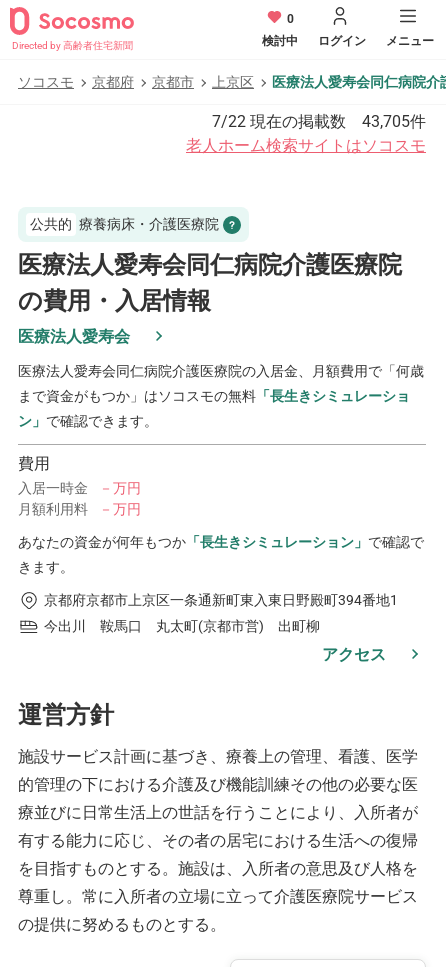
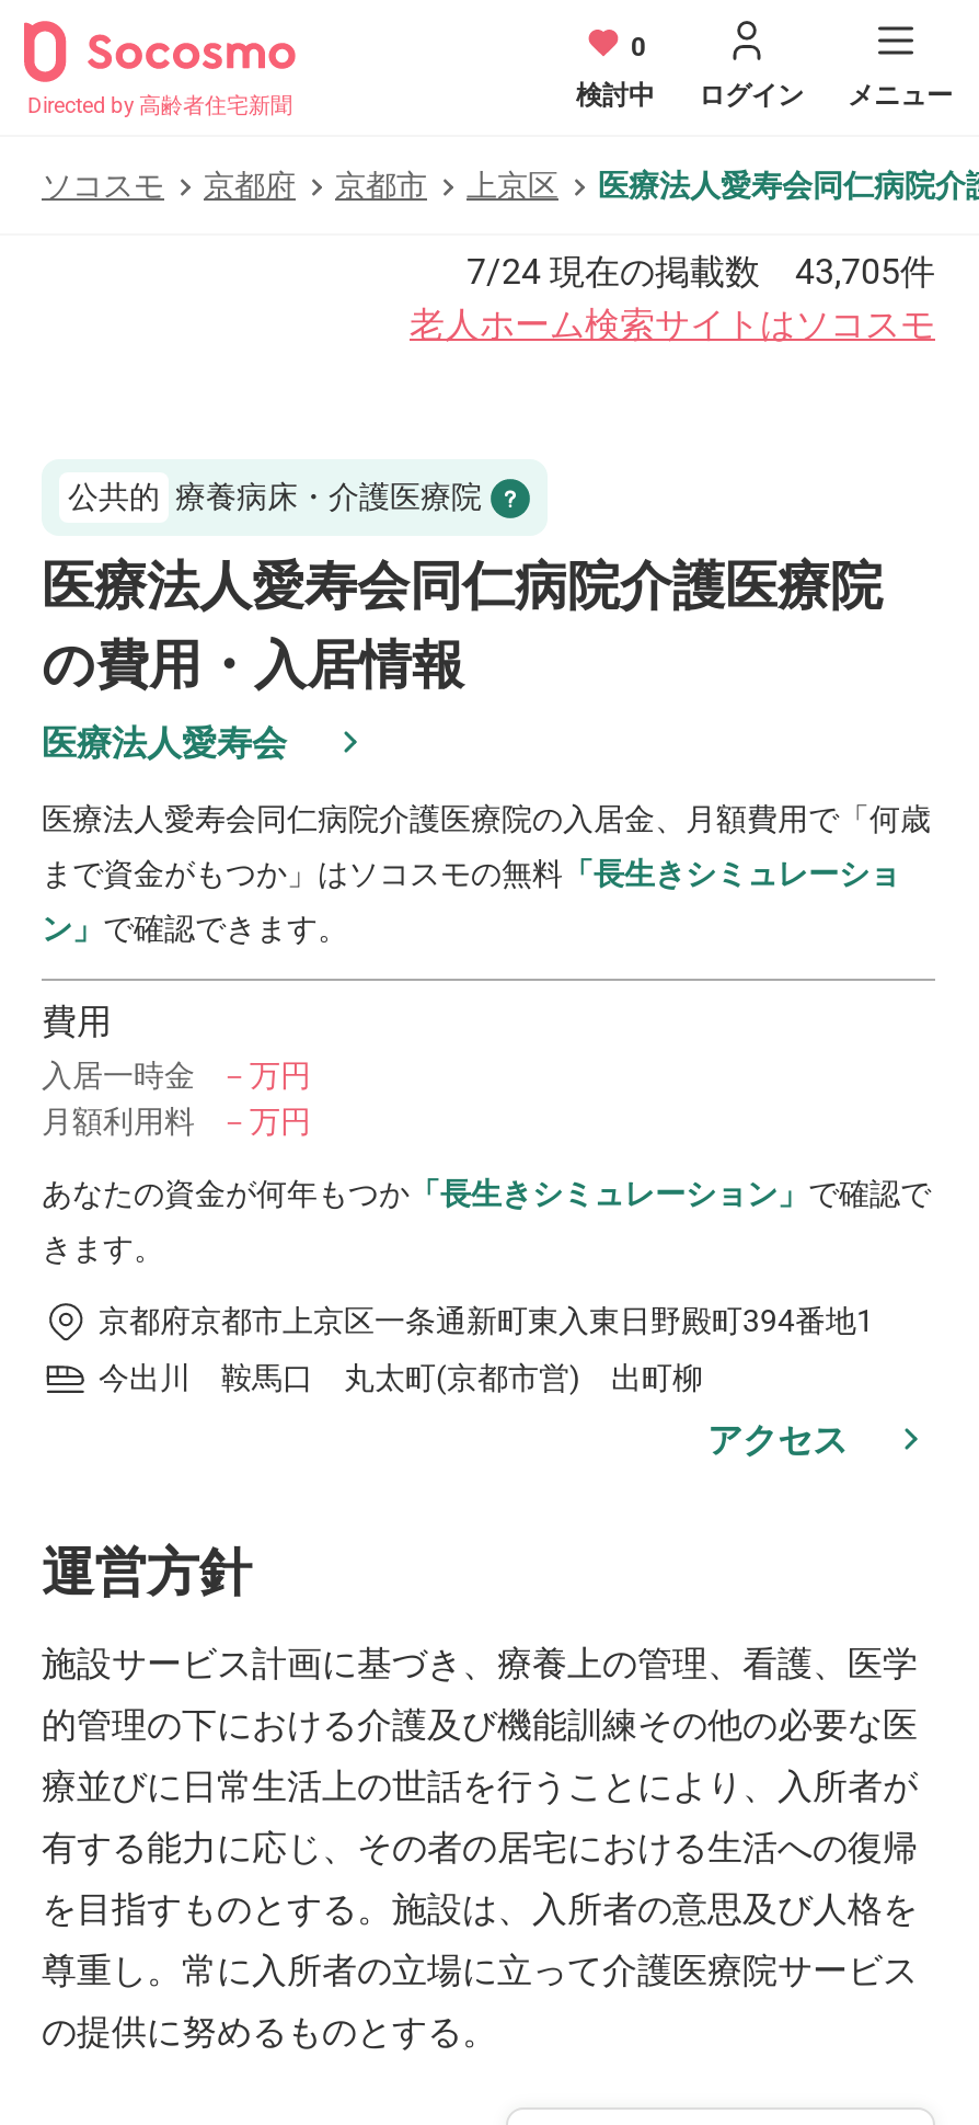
[212,112,426,131] 7/22現在の掲載数43,705件 -> [467,251,935,293] 7/24現在の掲載数43,705件

